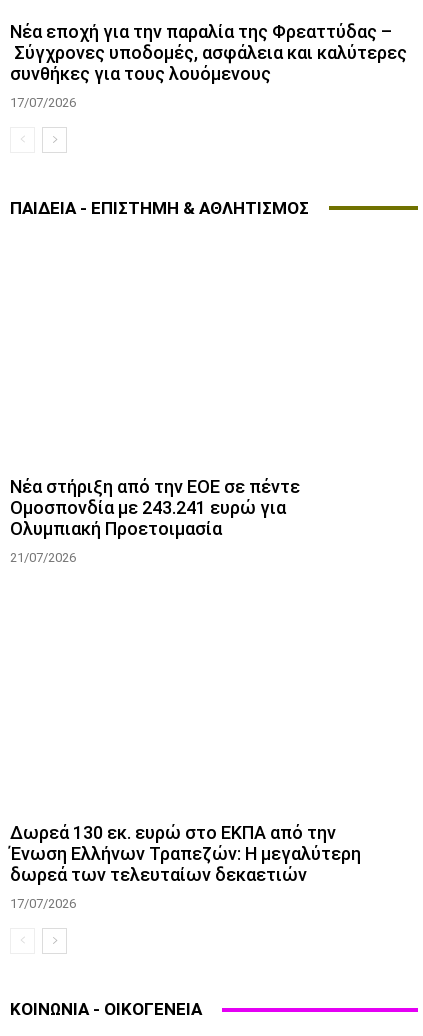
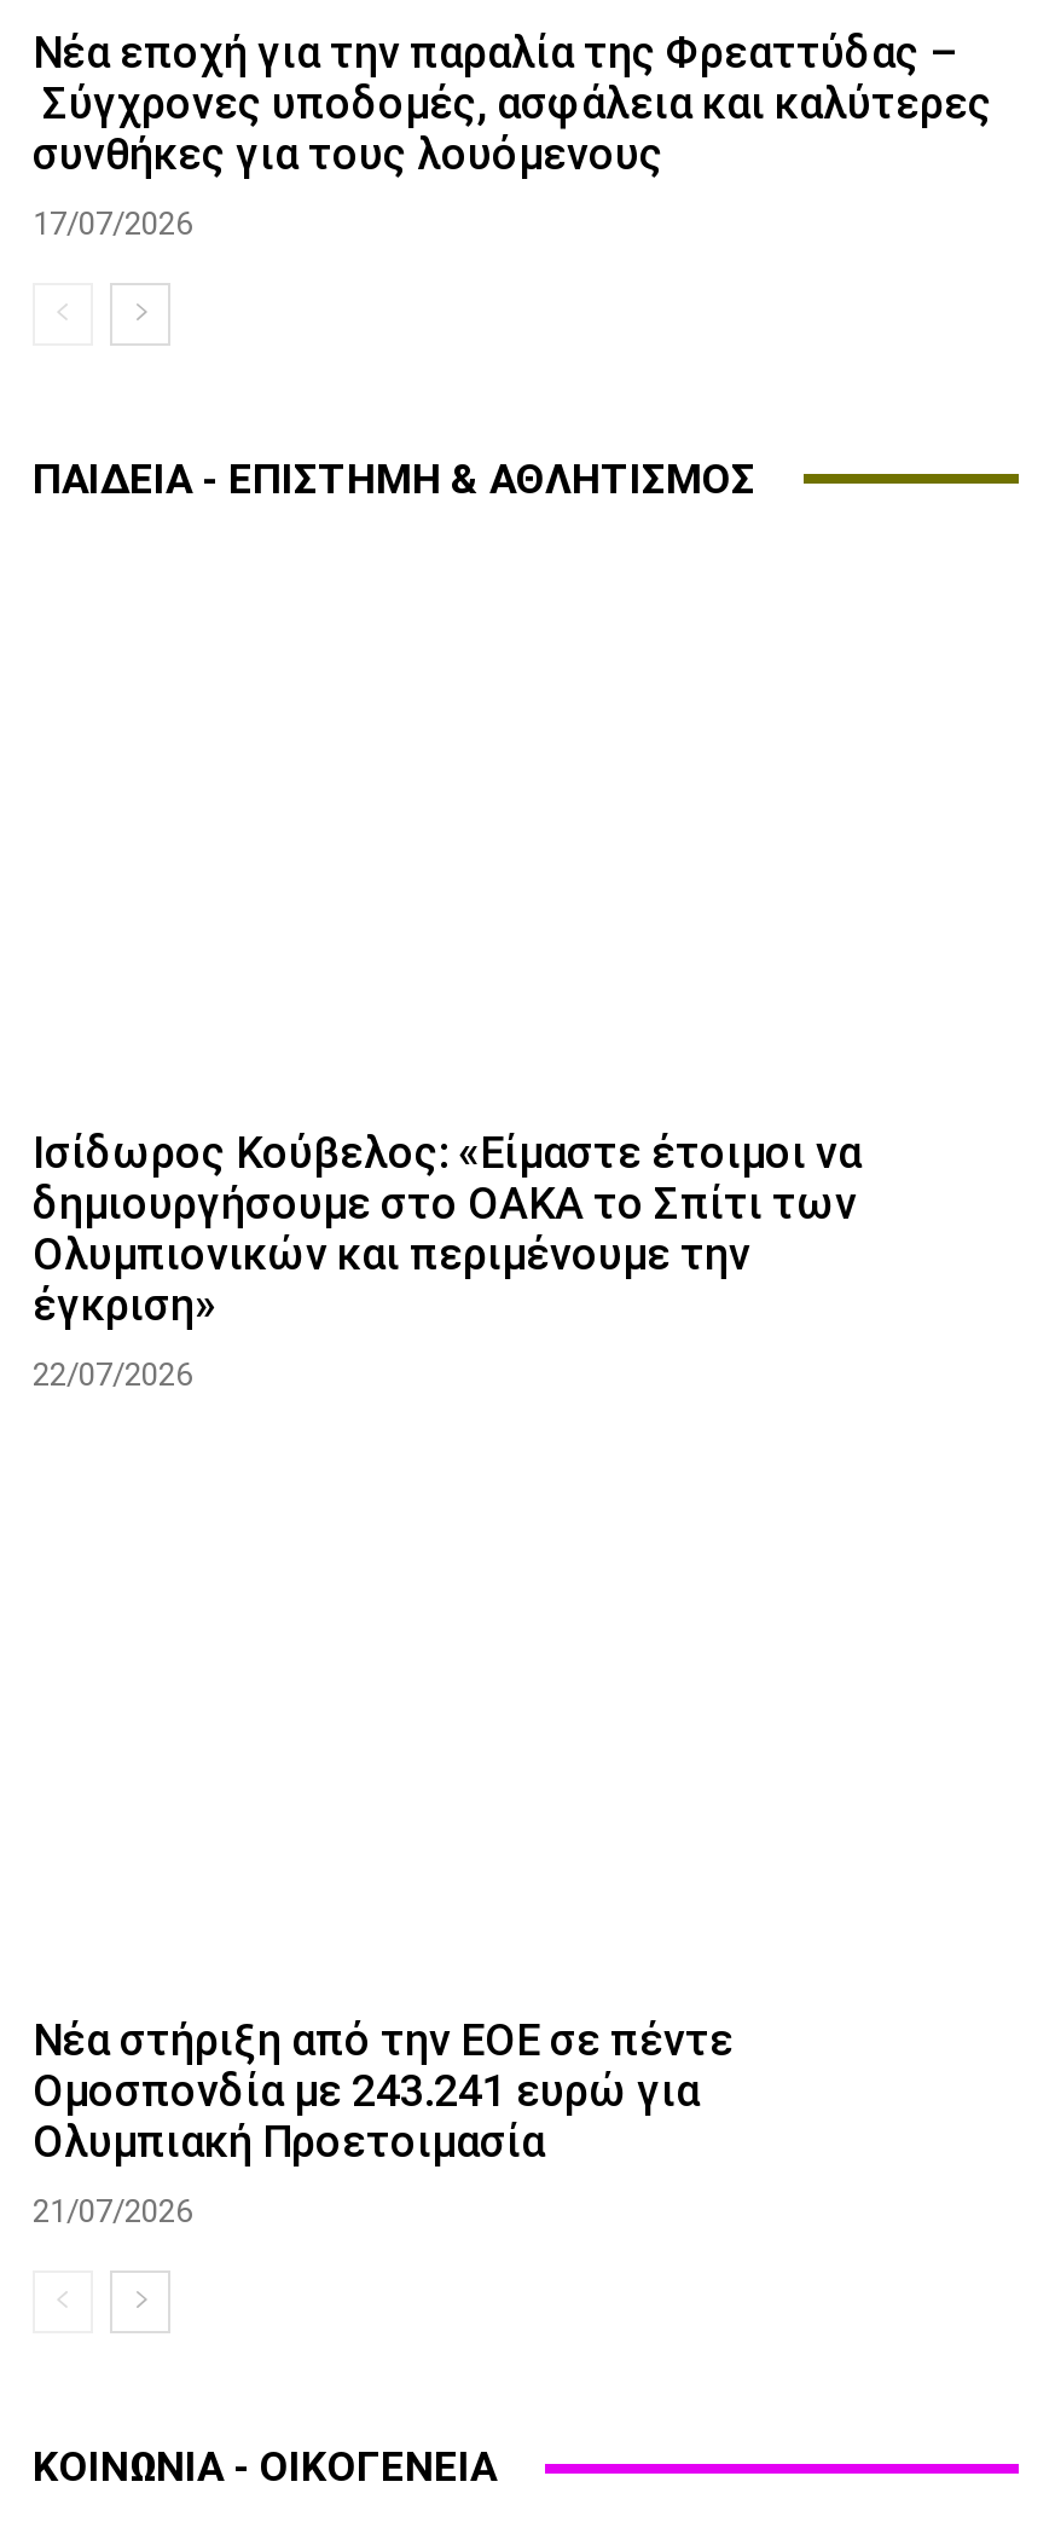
none -> [33,1128,862,1394] Ισίδωρος Κούβελος: «Είμαστε έτοιμοι να | δημιουργήσουμε στο ΟΑΚΑ το Σπίτι των | Ολυμπιονικών και περιμένουμε την | έγκριση» | 22/07/2026
moved [10,476,300,565] -> [33,2015,734,2230]: Νέα στήριξη από την ΕΟΕ σε πέντε | Ομοσπονδία με 243.241 ευρώ για | Ολυμπιακή Προετοιμασία | 21/07/2026
[10,822,361,911] Δωρεά 130 εκ. ευρώ στο ΕΚΠΑ από την | Ένωση Ελλήνων Τραπεζών: Η μεγαλύτερη | δωρεά των τελευταίων δεκαετιών | 17/07/2026 -> none

